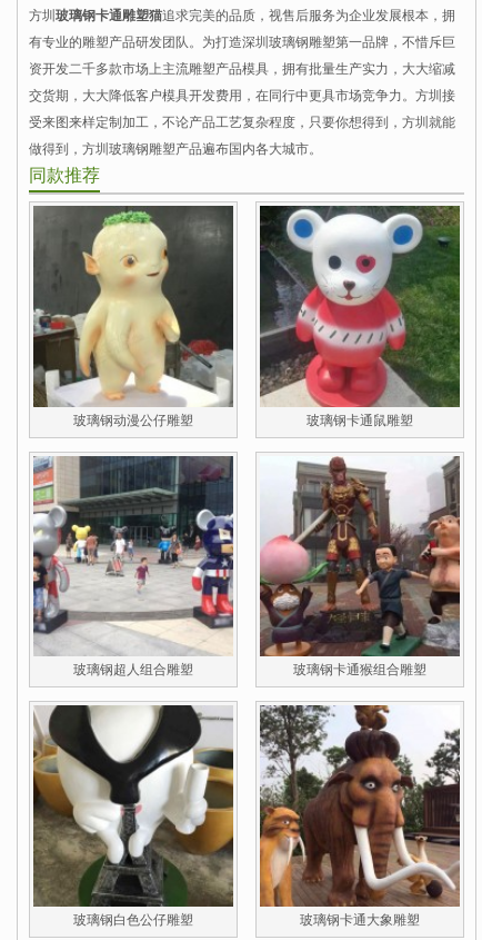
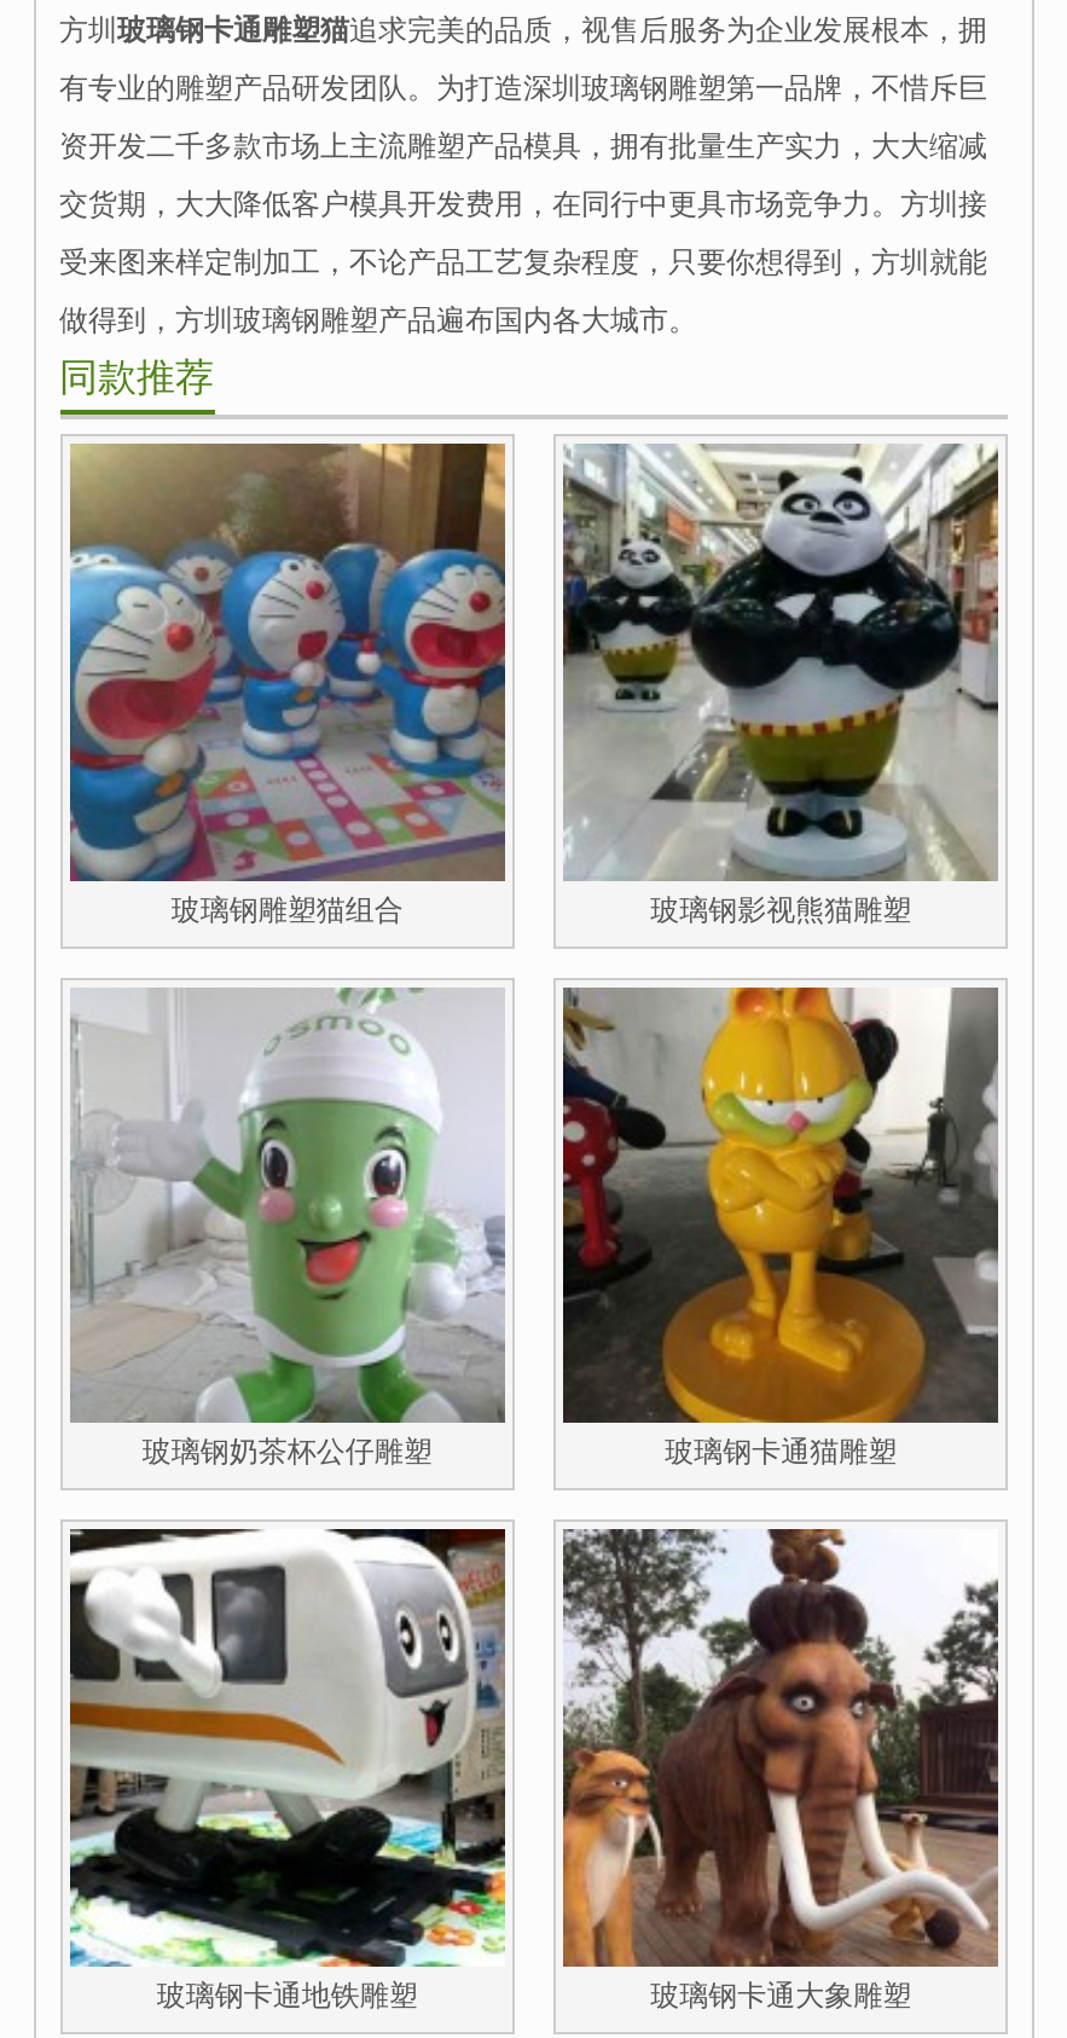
[32,205,413,428] [image] | 玻璃钢动漫公仔雕塑 | 玻璃钢卡通鼠雕塑 -> [68,441,911,926] [image] | 玻璃钢雕塑猫组合 | 玻璃钢影视熊猫雕塑
[259,205,461,408] [image] -> [561,444,1001,881] [image]
[33,456,427,678] [image] | 玻璃钢超人组合雕塑 | 玻璃钢卡通猴组合雕塑 -> [70,988,897,1469] [image] | 玻璃钢奶茶杯公仔雕塑 | 玻璃钢卡通猫雕塑
[259,456,461,657] [image] -> [561,985,1001,1425] [image]
[32,705,234,928] [image] | 玻璃钢白色公仔雕塑 -> [68,1527,508,2013] [image] | 玻璃钢卡通地铁雕塑

